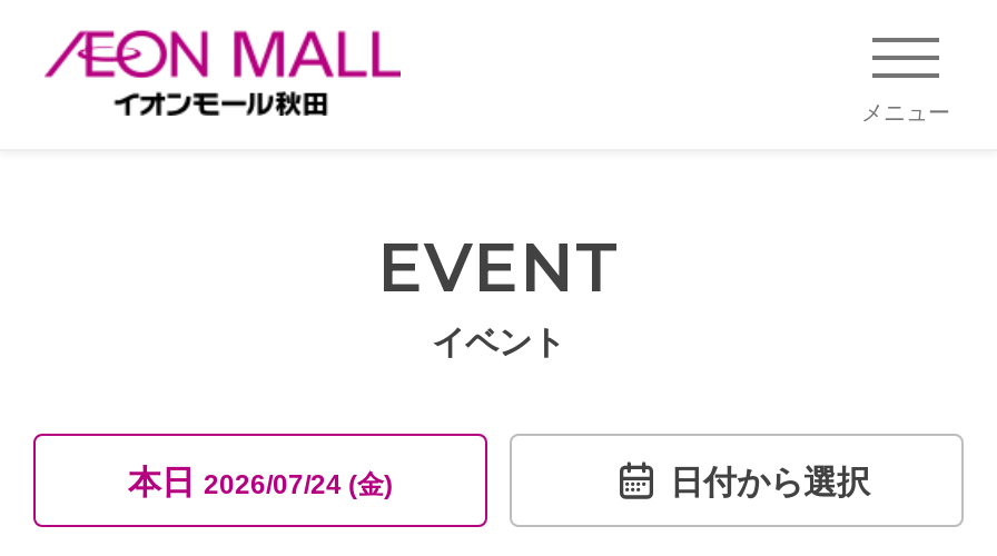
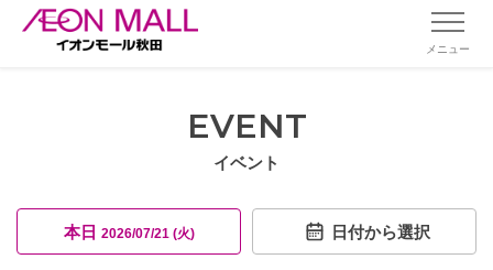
[128,461,393,499] 本日2026/07/24 (金) -> [63,222,194,241] 本日2026/07/21 (火)

